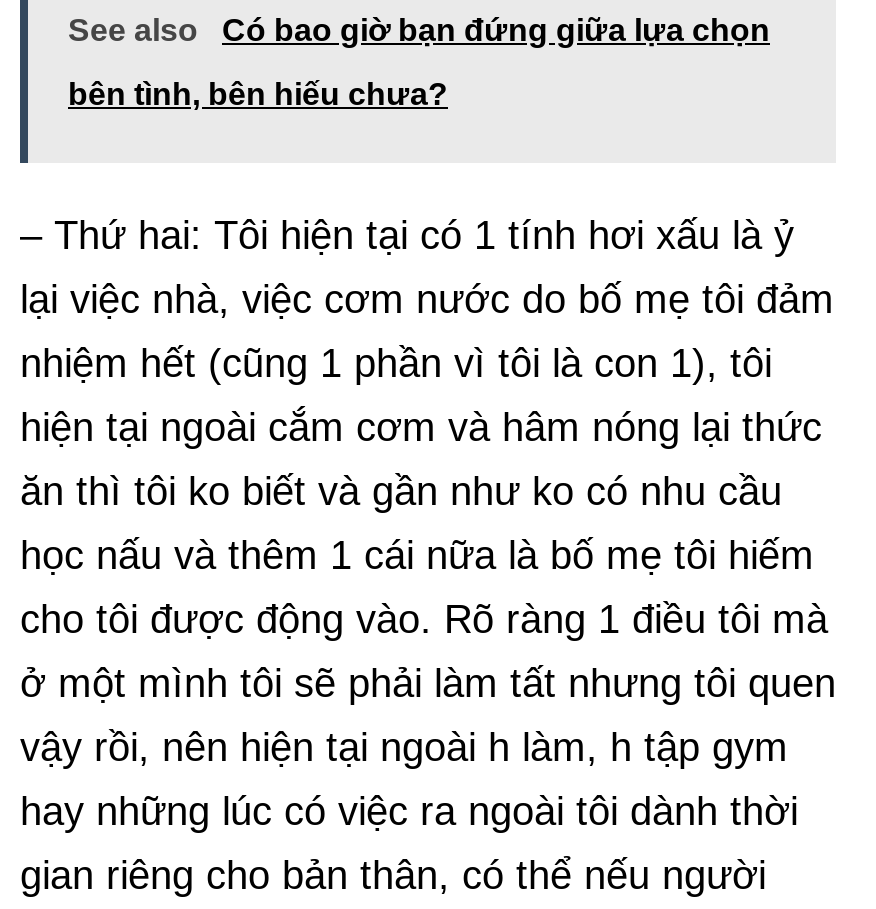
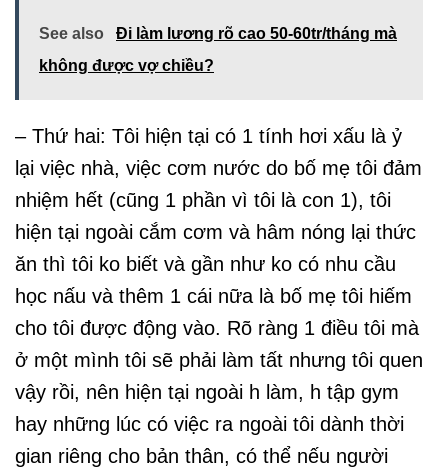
[222,13,770,47] Có bao giờ bạn đứng giữa lựa chọn -> [116,25,397,42] Đi làm lương rõ cao 50-60tr/tháng mà
[68,77,448,111] bên tình, bên hiếu chưa? -> [39,57,214,74] không được vợ chiều?

